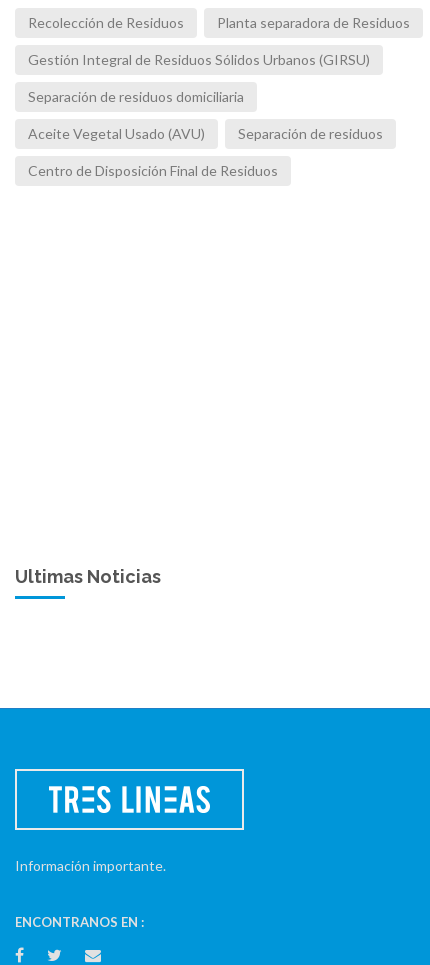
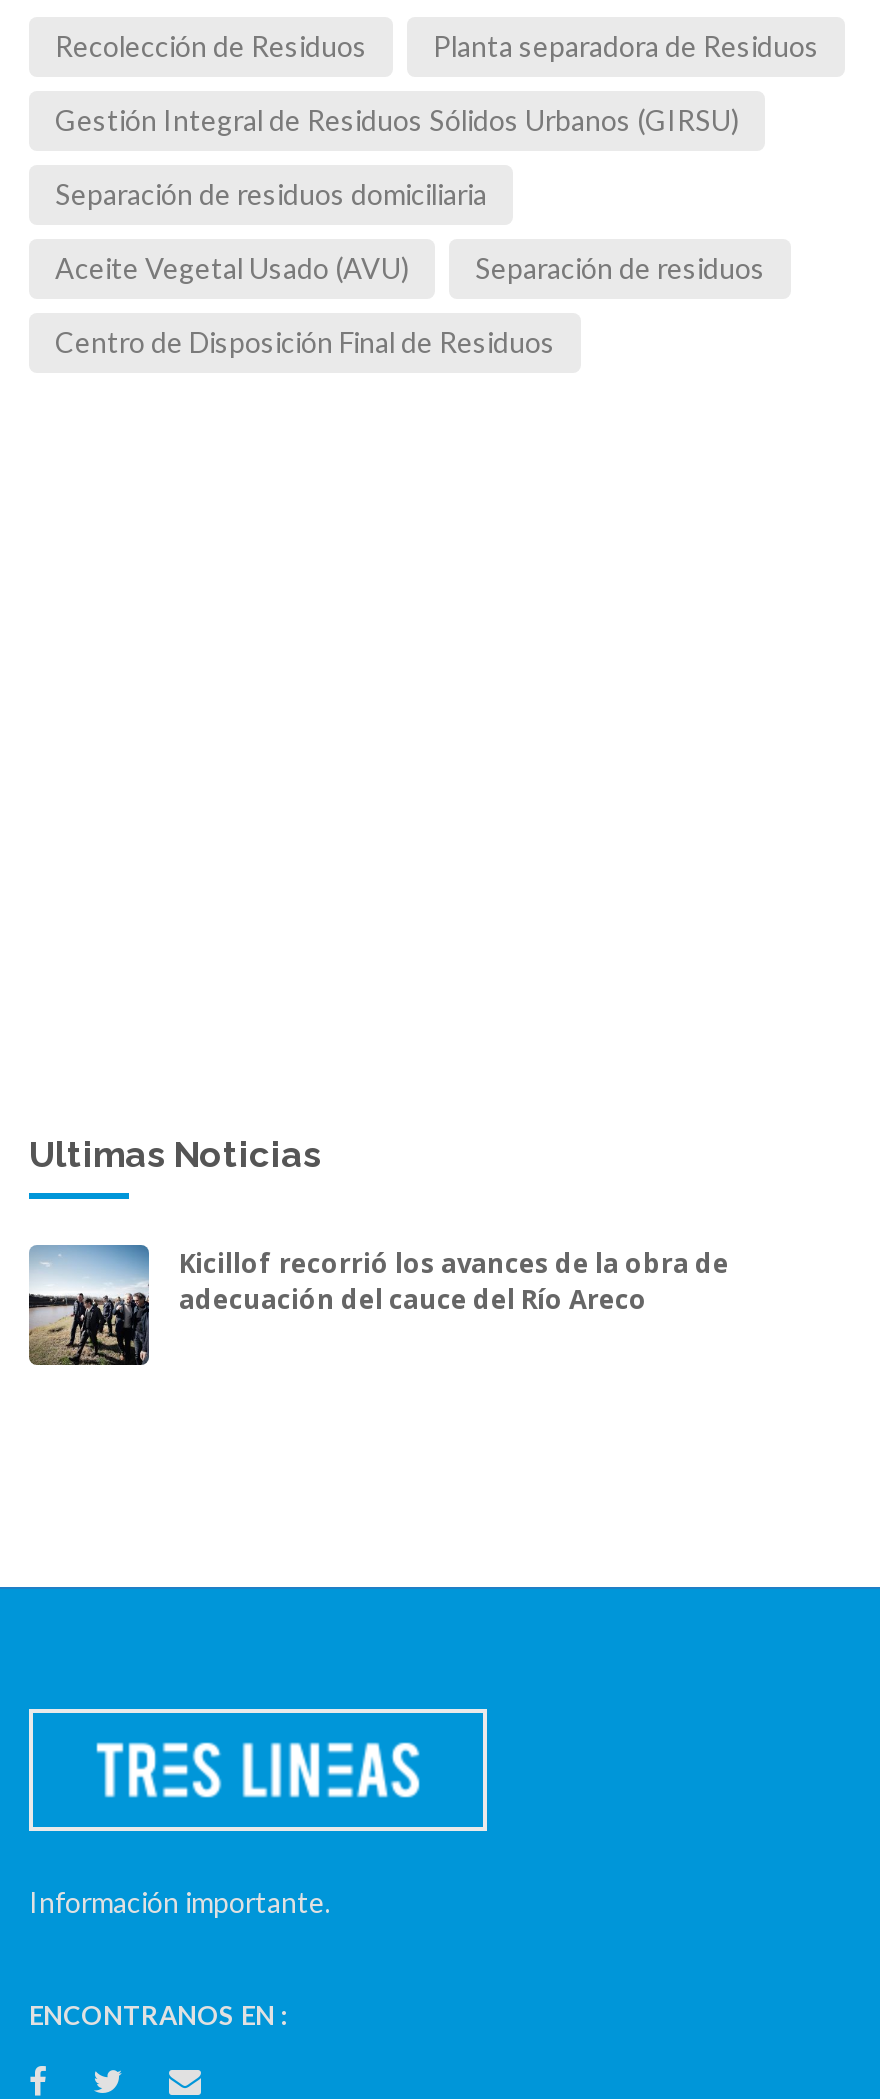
none -> [27,1243,729,1367] [image] | Kicillof recorrió los avances de la obra de | adecuación del cauce del Río Areco

